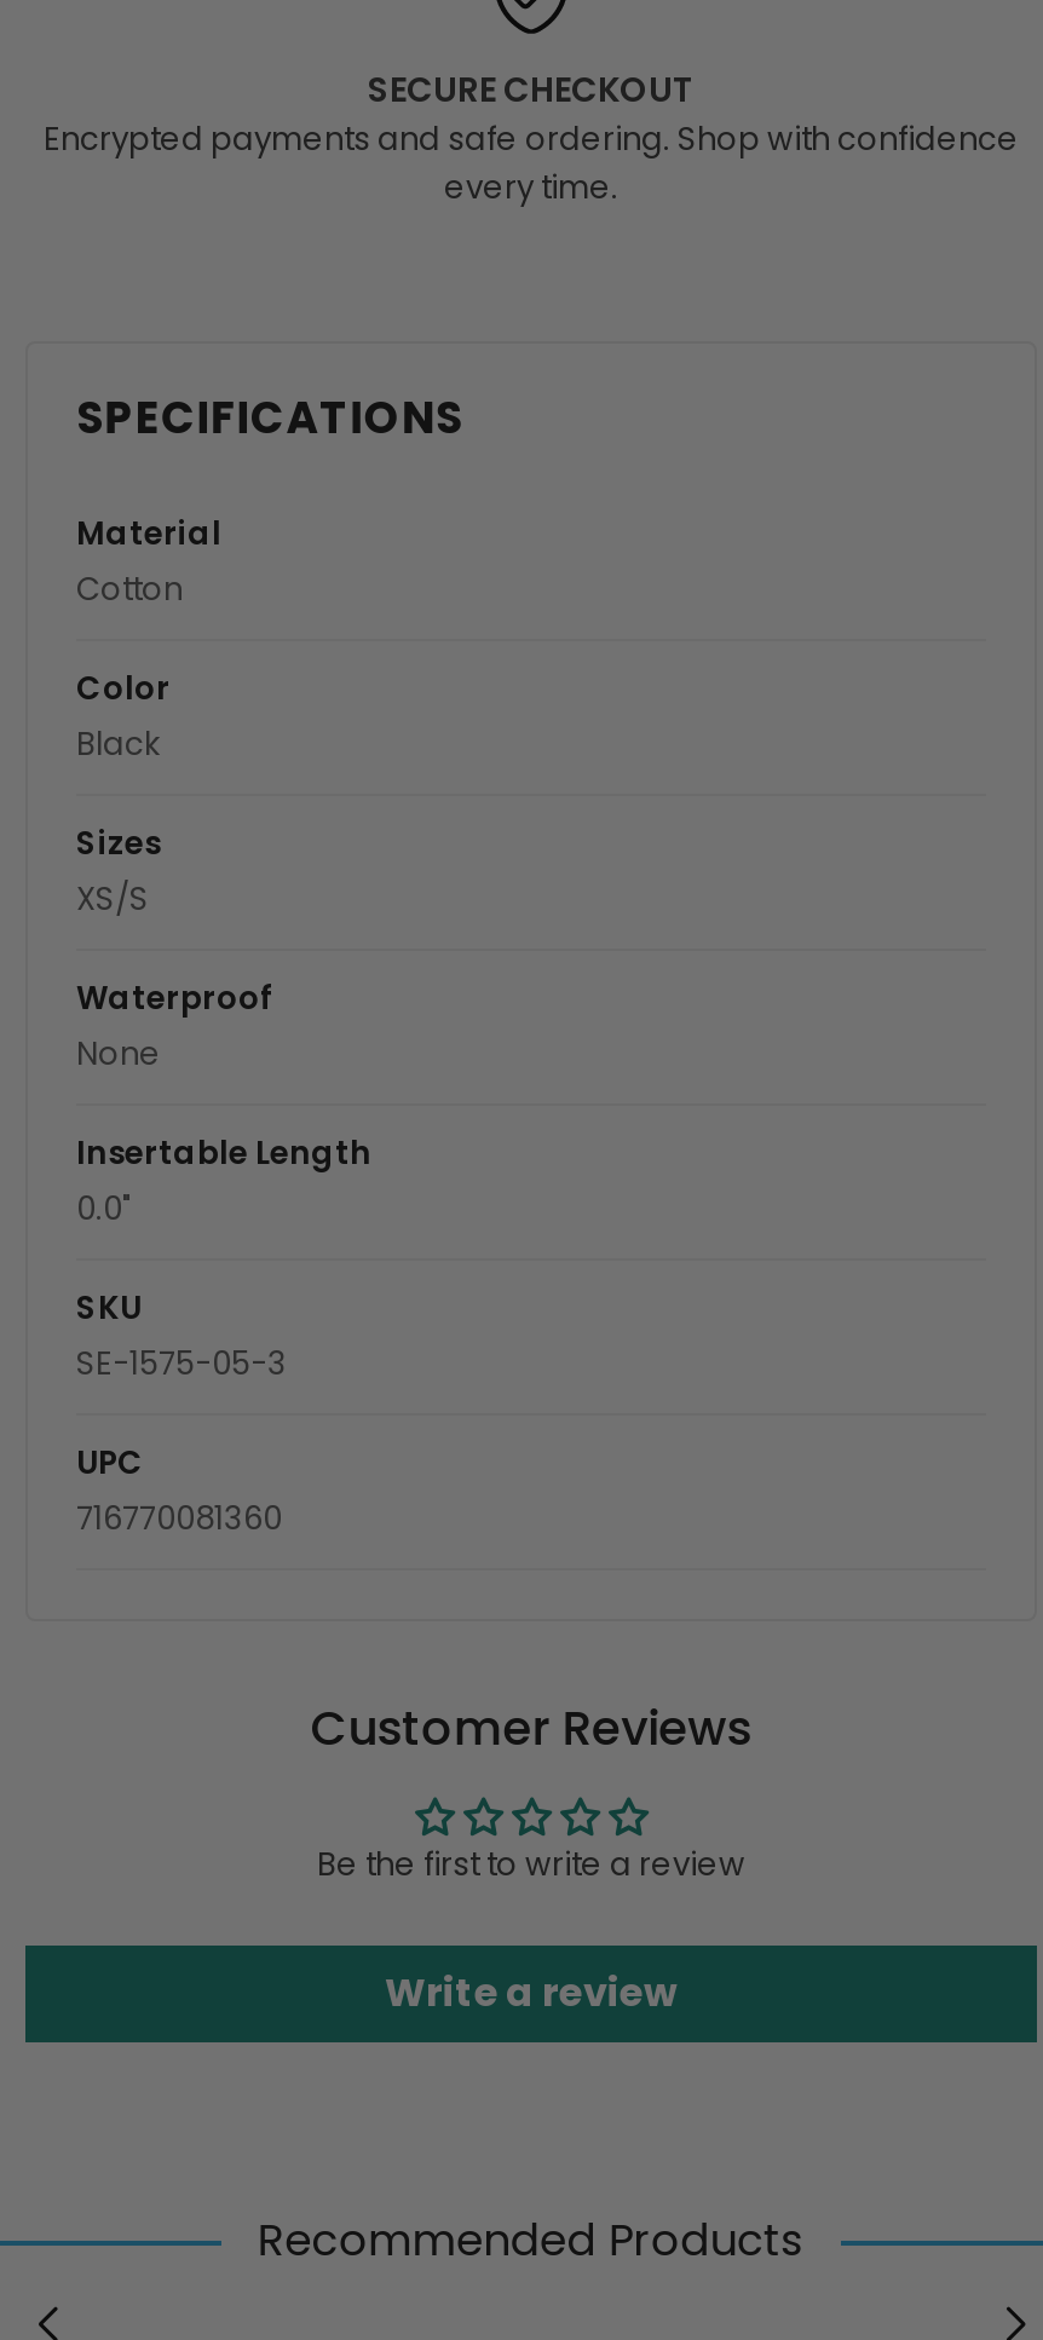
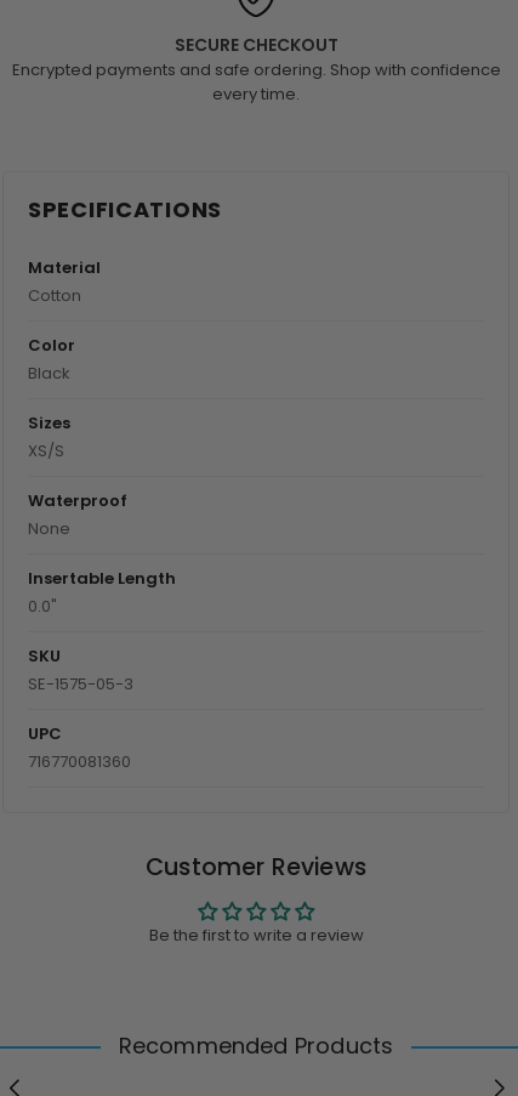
[385,1965,678,2021] Write a review -> none

